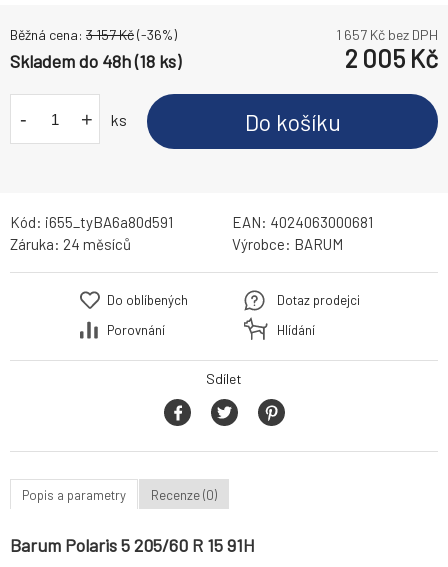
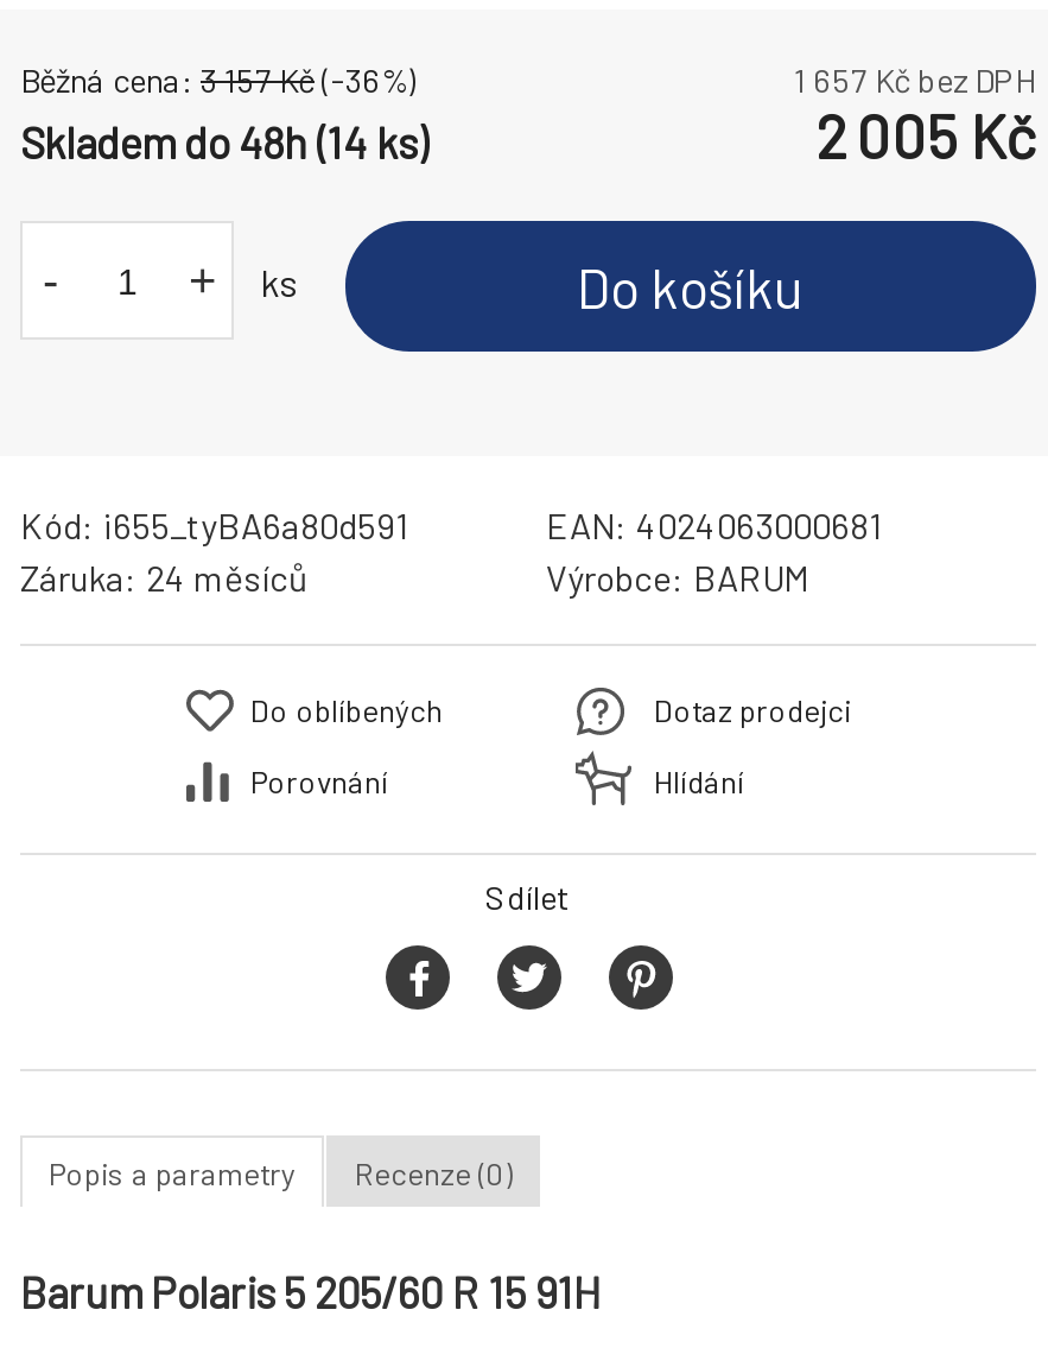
[10,50,181,72] Skladem do 48h (18 ks) -> [20,117,428,169] Skladem do 48h (14 ks)

